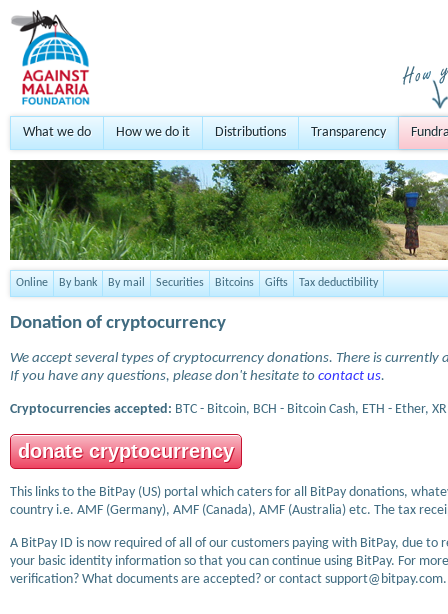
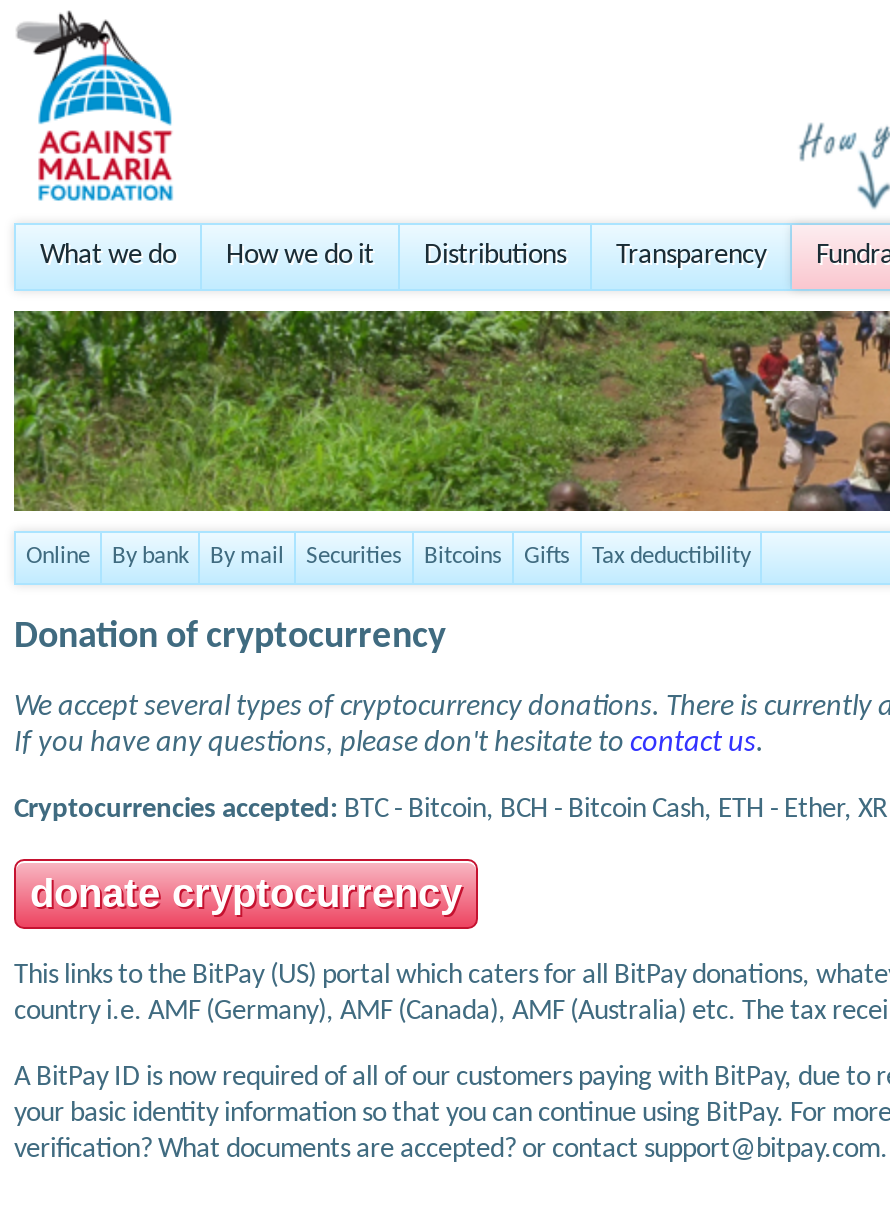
[9,159,445,261] [image] -> [12,309,884,513] [image]

